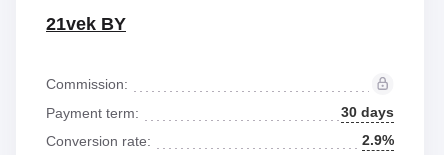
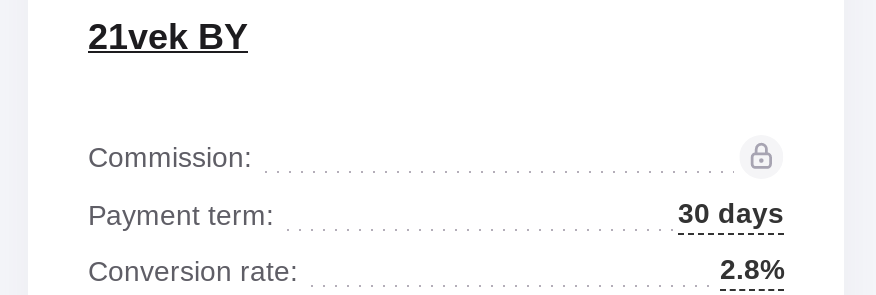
[362,132,394,148] 2.9% -> [720,253,784,285] 2.8%

